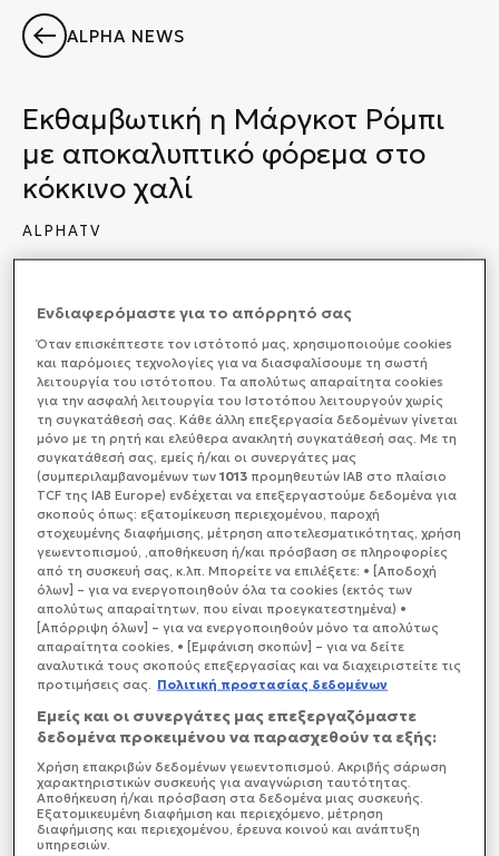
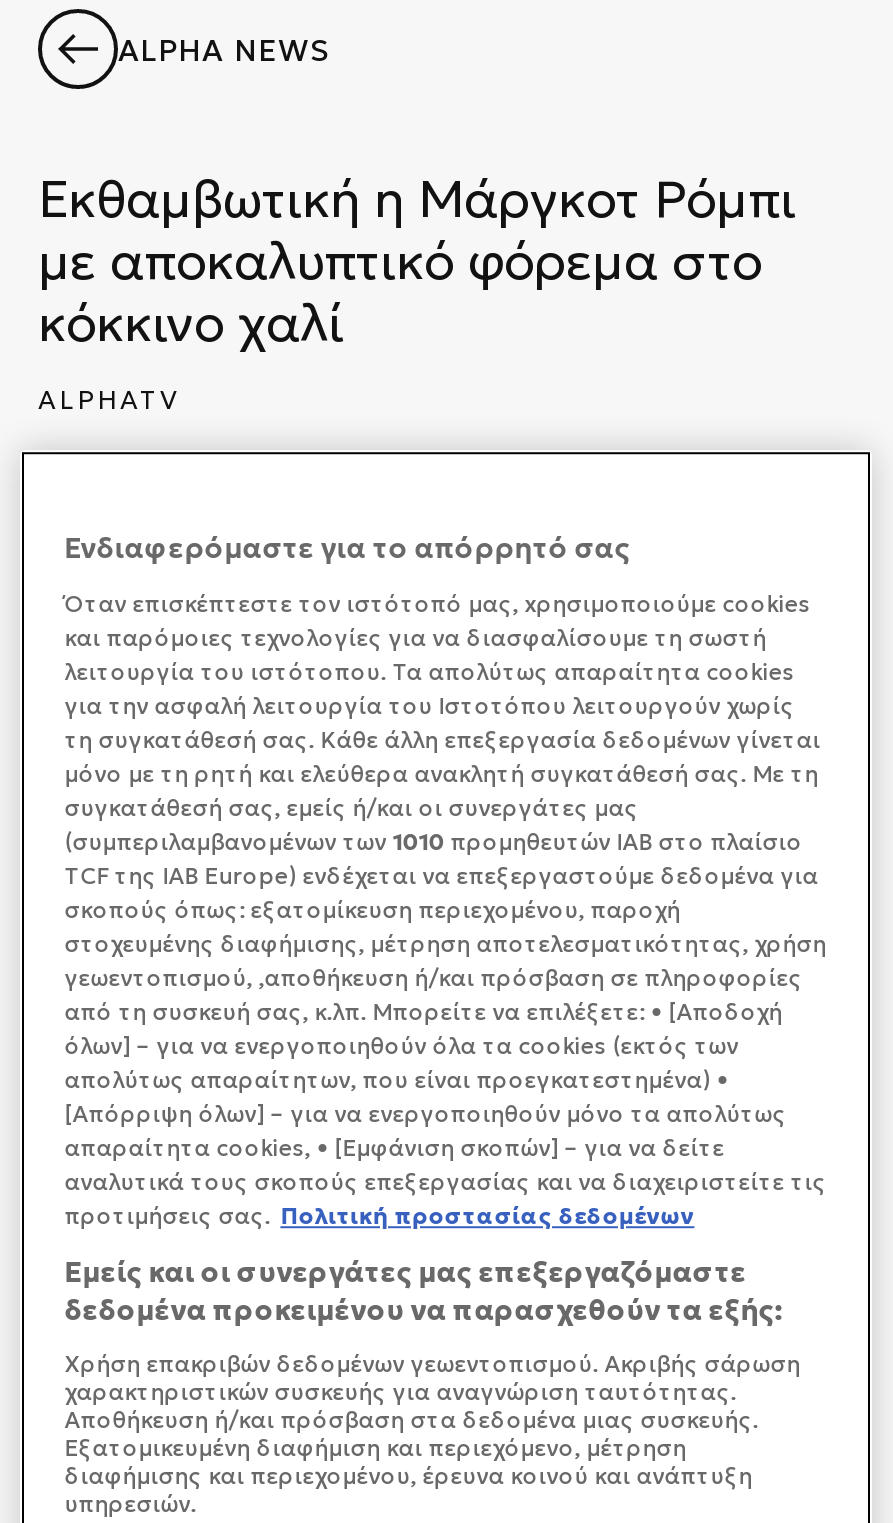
[37,469,447,484] (συμπεριλαμβανομένων των 1013 προμηθευτών IAB στο πλαίσιο -> [64,827,802,855] (συμπεριλαμβανομένων των 1010 προμηθευτών IAB στο πλαίσιο

